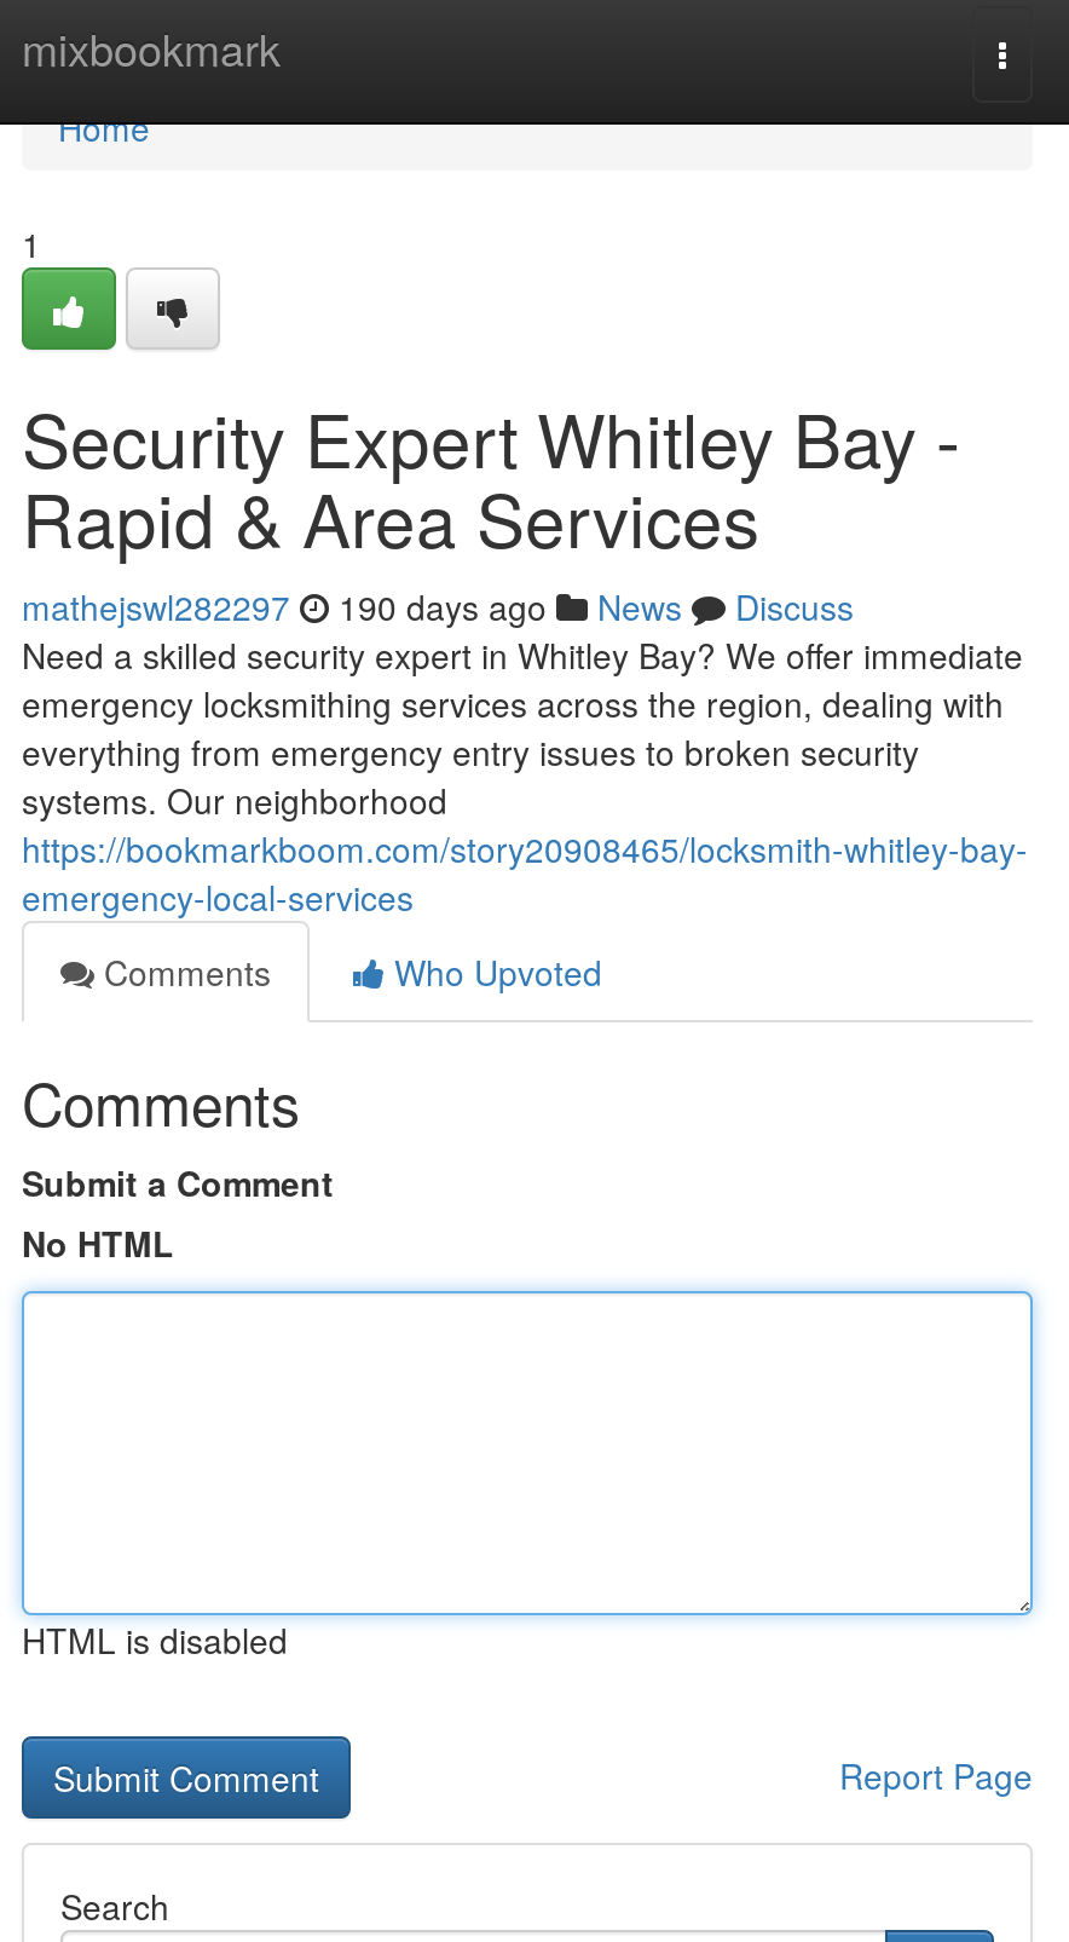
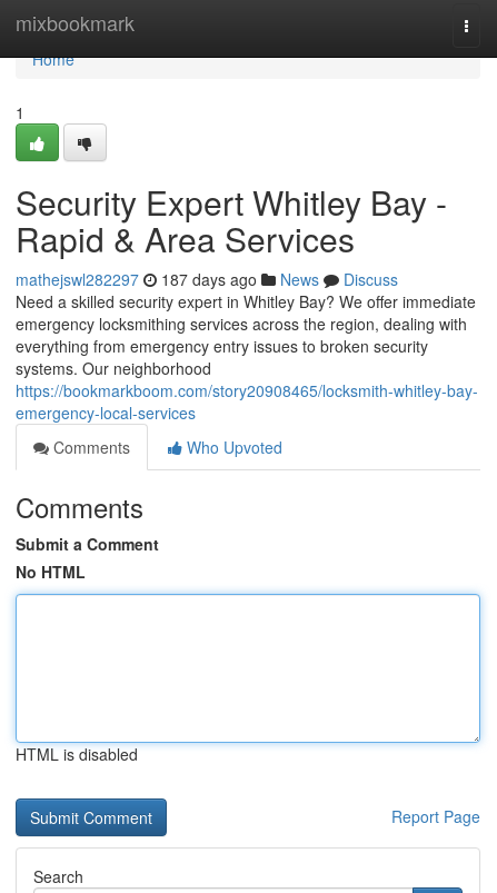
[22,582,854,630] mathejswl282297 190 days ago News Discuss -> [16,268,398,290] mathejswl282297 187 days ago News Discuss

